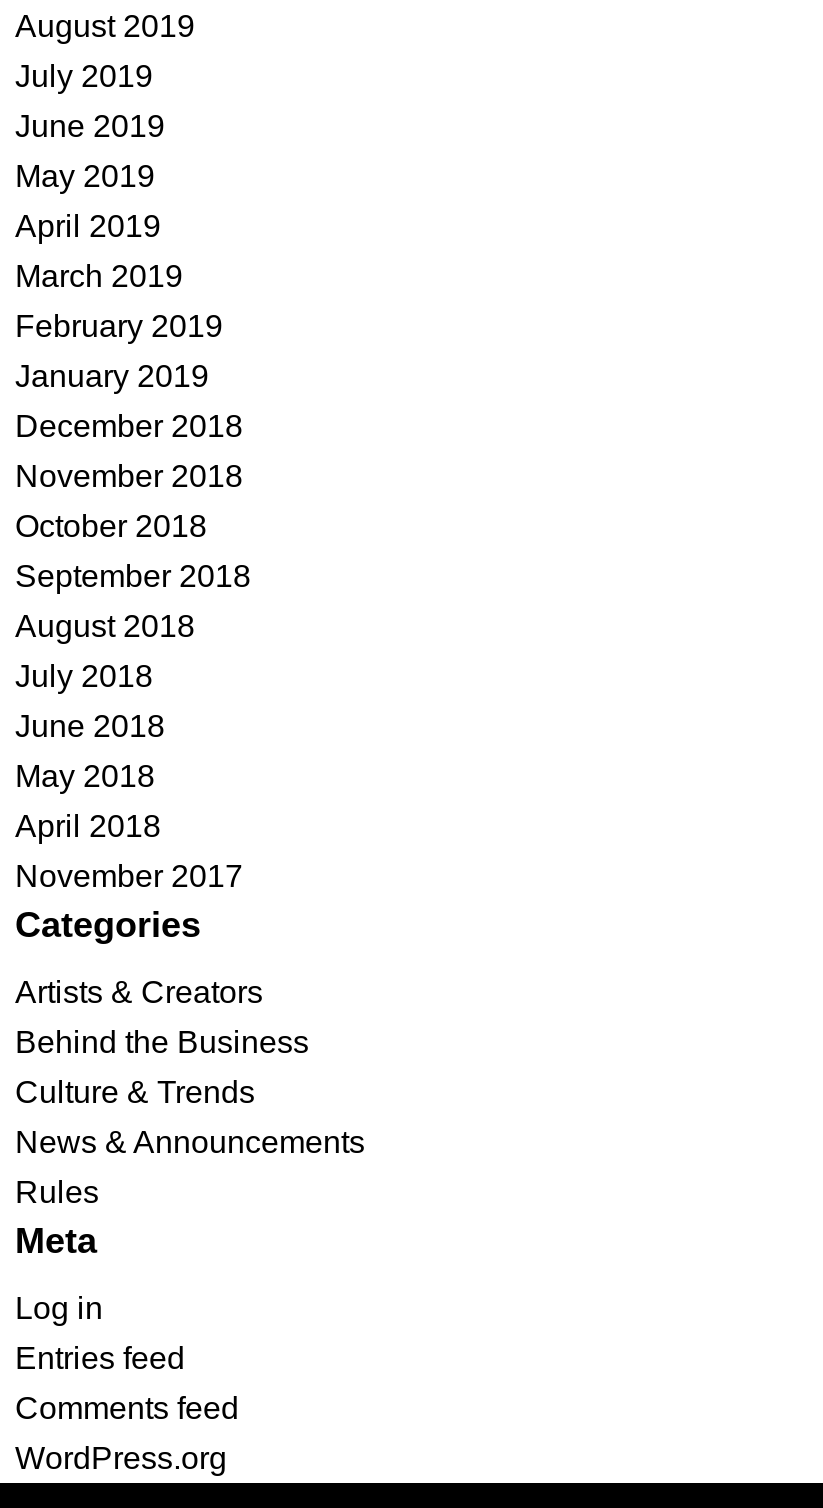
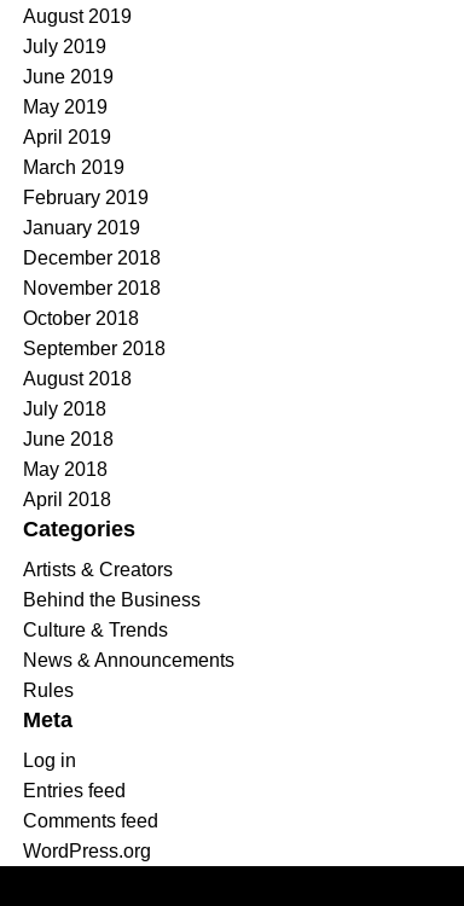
[15,859,243,893] November 2017 -> none

